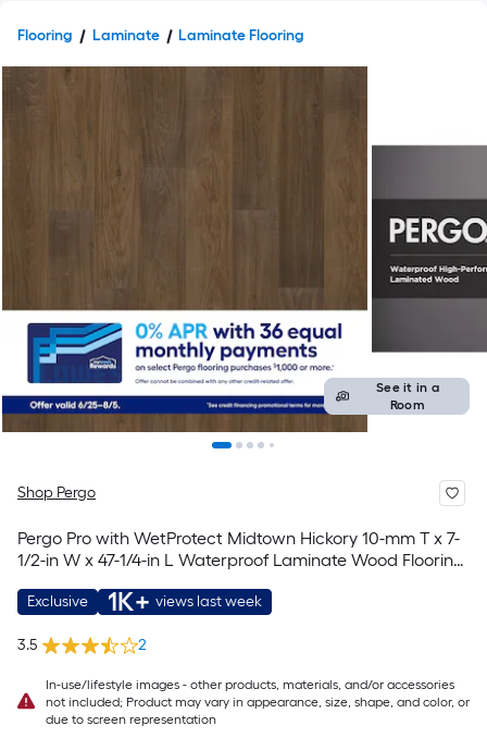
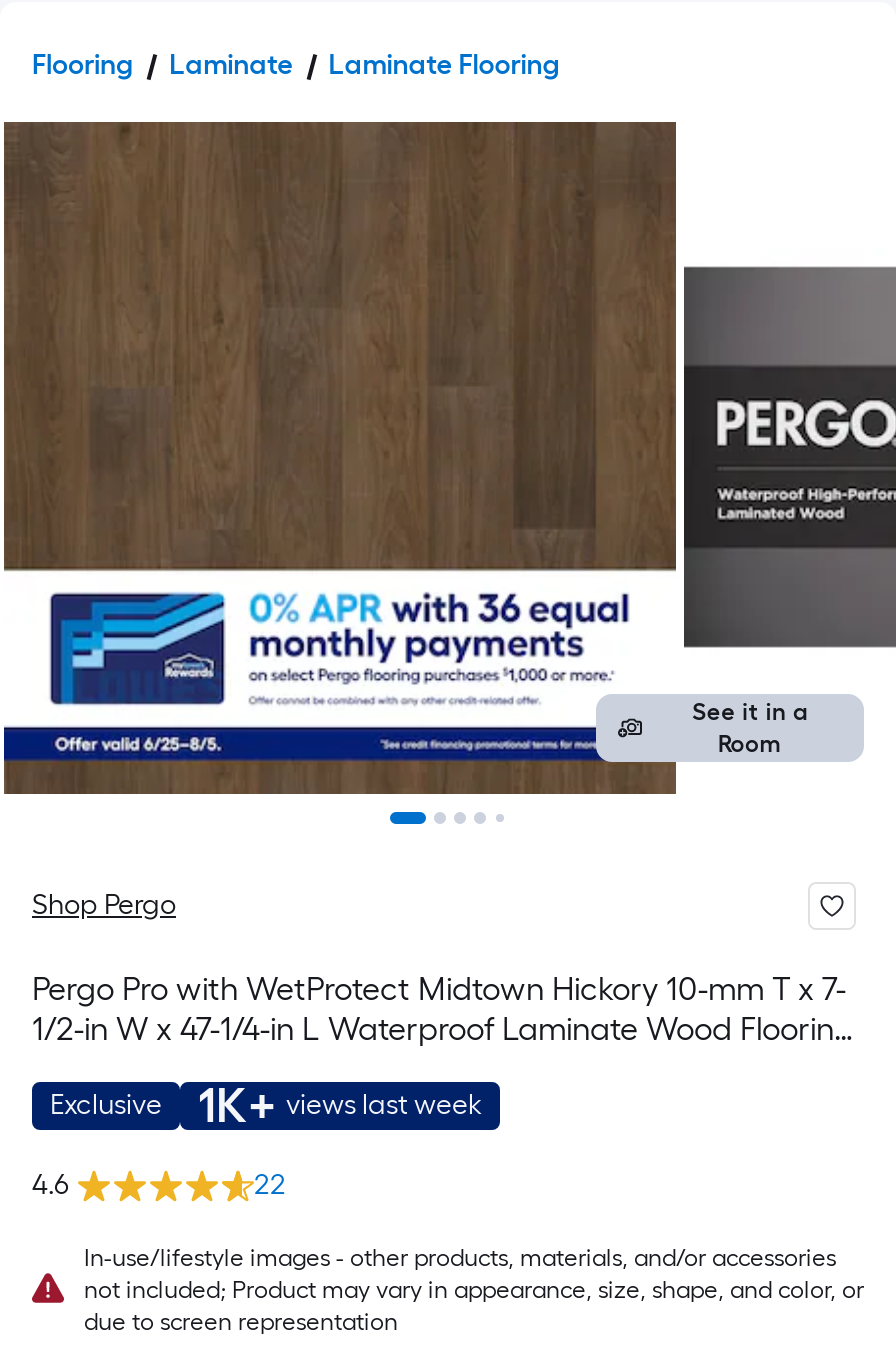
[17,636,37,654] 3.5 -> [32,1168,68,1202] 4.6
[138,636,147,654] 2 -> [254,1168,286,1202] 22

